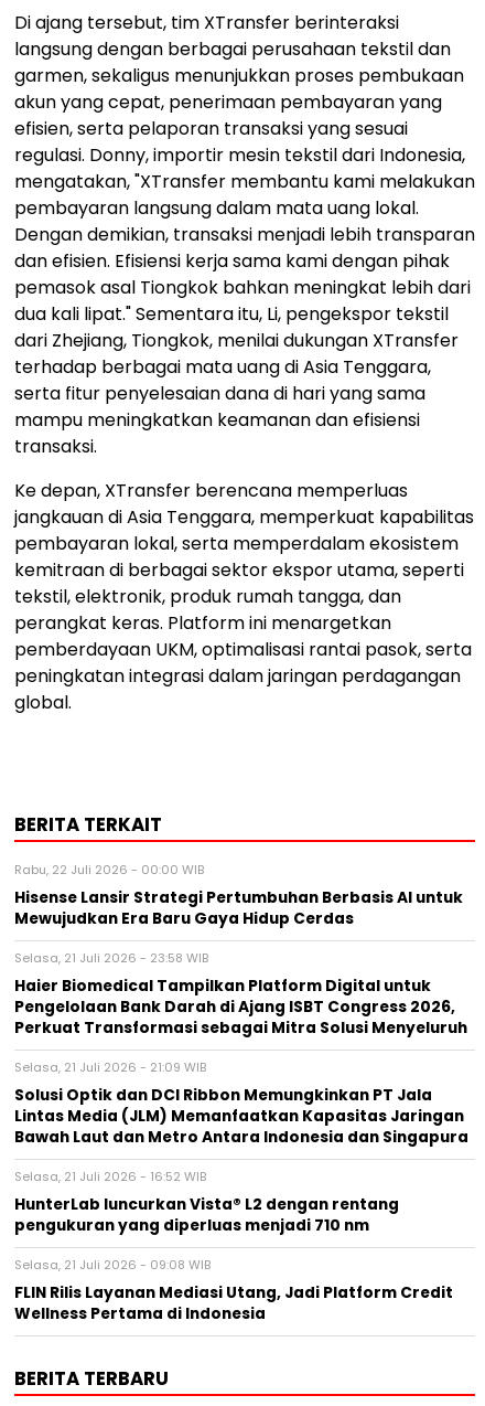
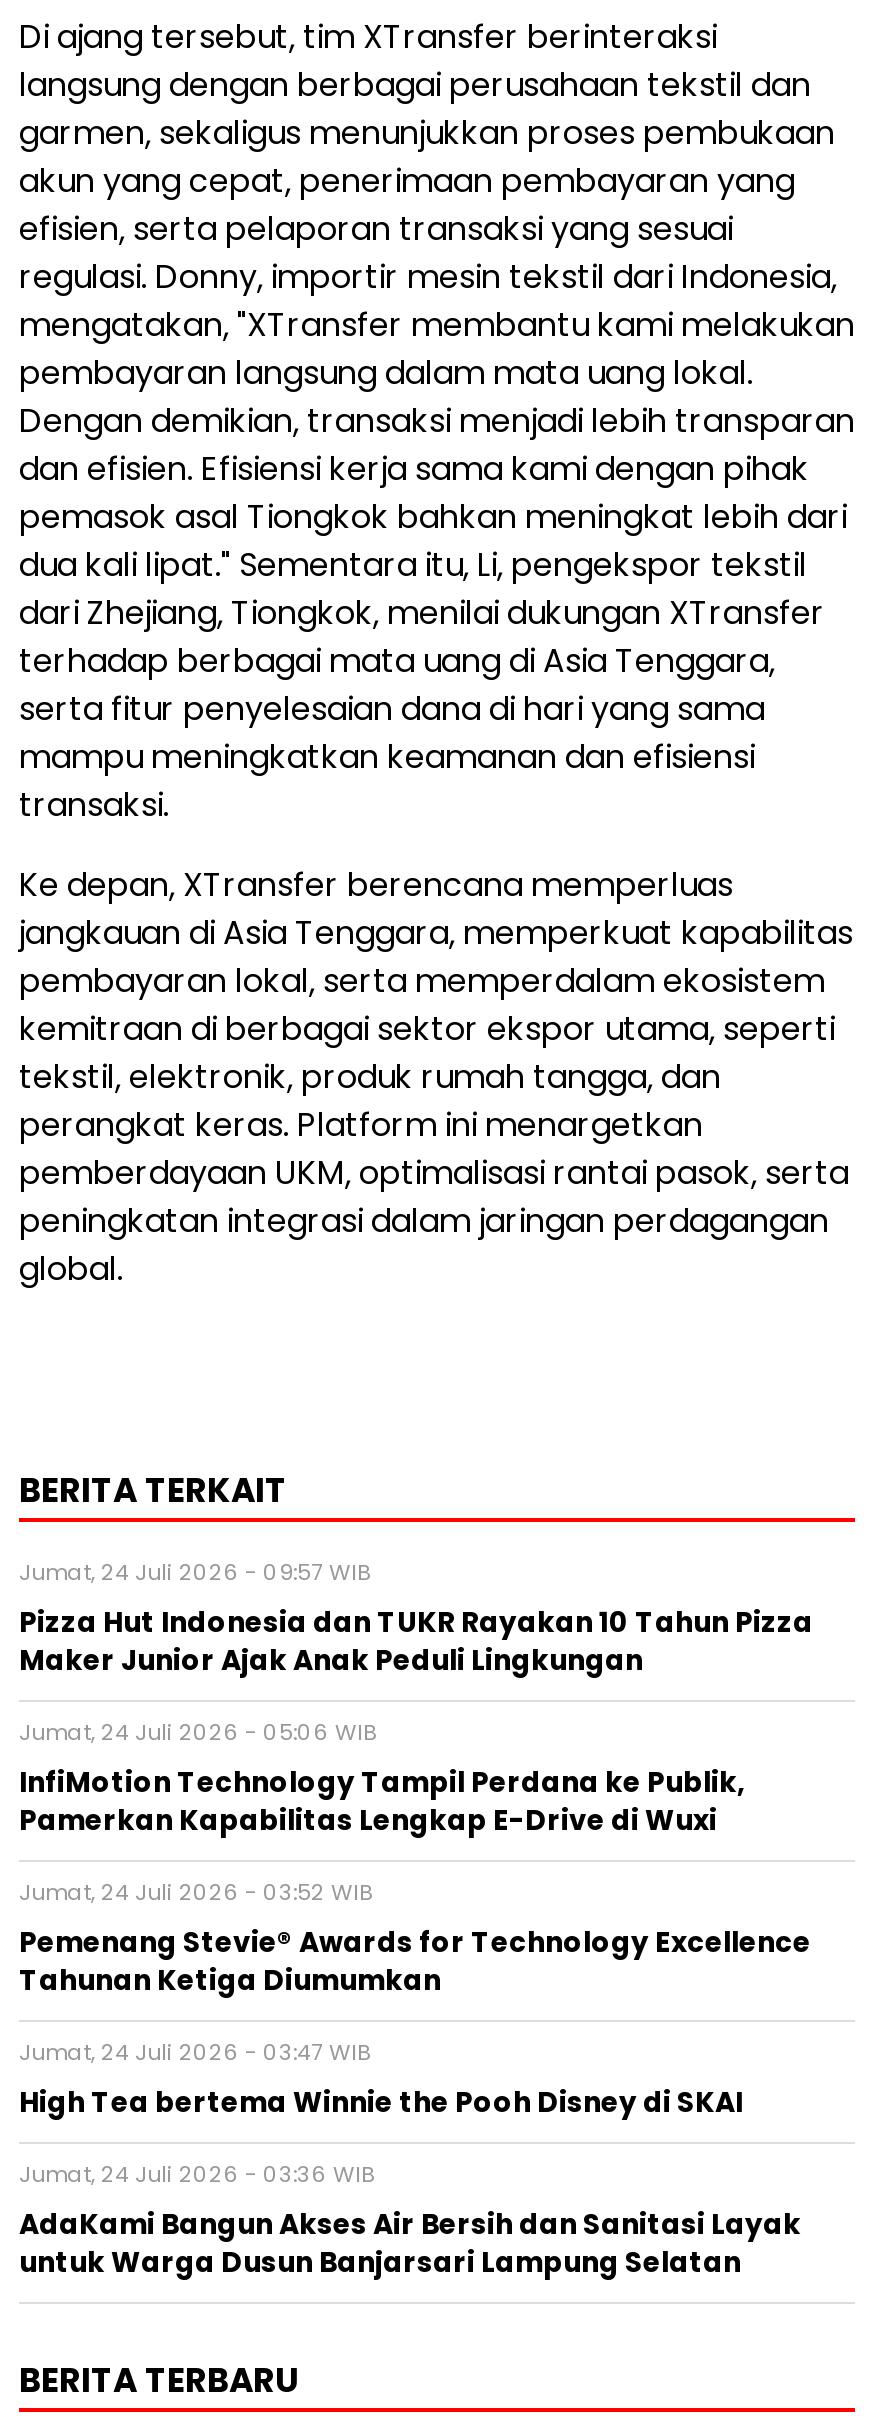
[14,861,463,929] Rabu, 22 Juli 2026 - 00:00 WIB | Hisense Lansir Strategi Pertumbuhan Berbasis AI untuk | Mewujudkan Era Baru Gaya Hidup Cerdas -> [19,1556,813,1680] Jumat, 24 Juli 2026 - 09:57 WIB | Pizza Hut Indonesia dan TUKR Rayakan 10 Tahun Pizza | Maker Junior Ajak Anak Peduli Lingkungan
[14,949,467,1038] Selasa, 21 Juli 2026 - 23:58 WIB | Haier Biomedical Tampilkan Platform Digital untuk | Pengelolaan Bank Darah di Ajang ISBT Congress 2026, | Perkuat Transformasi sebagai Mitra Solusi Menyeluruh -> [19,1716,745,1840] Jumat, 24 Juli 2026 - 05:06 WIB | InfiMotion Technology Tampil Perdana ke Publik, | Pamerkan Kapabilitas Lengkap E-Drive di Wuxi
[14,1058,468,1148] Selasa, 21 Juli 2026 - 21:09 WIB | Solusi Optik dan DCI Ribbon Memungkinkan PT Jala | Lintas Media (JLM) Memanfaatkan Kapasitas Jaringan | Bawah Laut dan Metro Antara Indonesia dan Singapura -> [19,1876,811,2000] Jumat, 24 Juli 2026 - 03:52 WIB | Pemenang Stevie® Awards for Technology Excellence | Tahunan Ketiga Diumumkan
[14,1167,399,1236] Selasa, 21 Juli 2026 - 16:52 WIB | HunterLab luncurkan Vista® L2 dengan rentang | pengukuran yang diperluas menjadi 710 nm -> [19,2036,743,2122] Jumat, 24 Juli 2026 - 03:47 WIB | High Tea bertema Winnie the Pooh Disney di SKAI
[14,1256,453,1324] Selasa, 21 Juli 2026 - 09:08 WIB | FLIN Rilis Layanan Mediasi Utang, Jadi Platform Credit | Wellness Pertama di Indonesia -> [19,2158,801,2282] Jumat, 24 Juli 2026 - 03:36 WIB | AdaKami Bangun Akses Air Bersih dan Sanitasi Layak | untuk Warga Dusun Banjarsari Lampung Selatan

